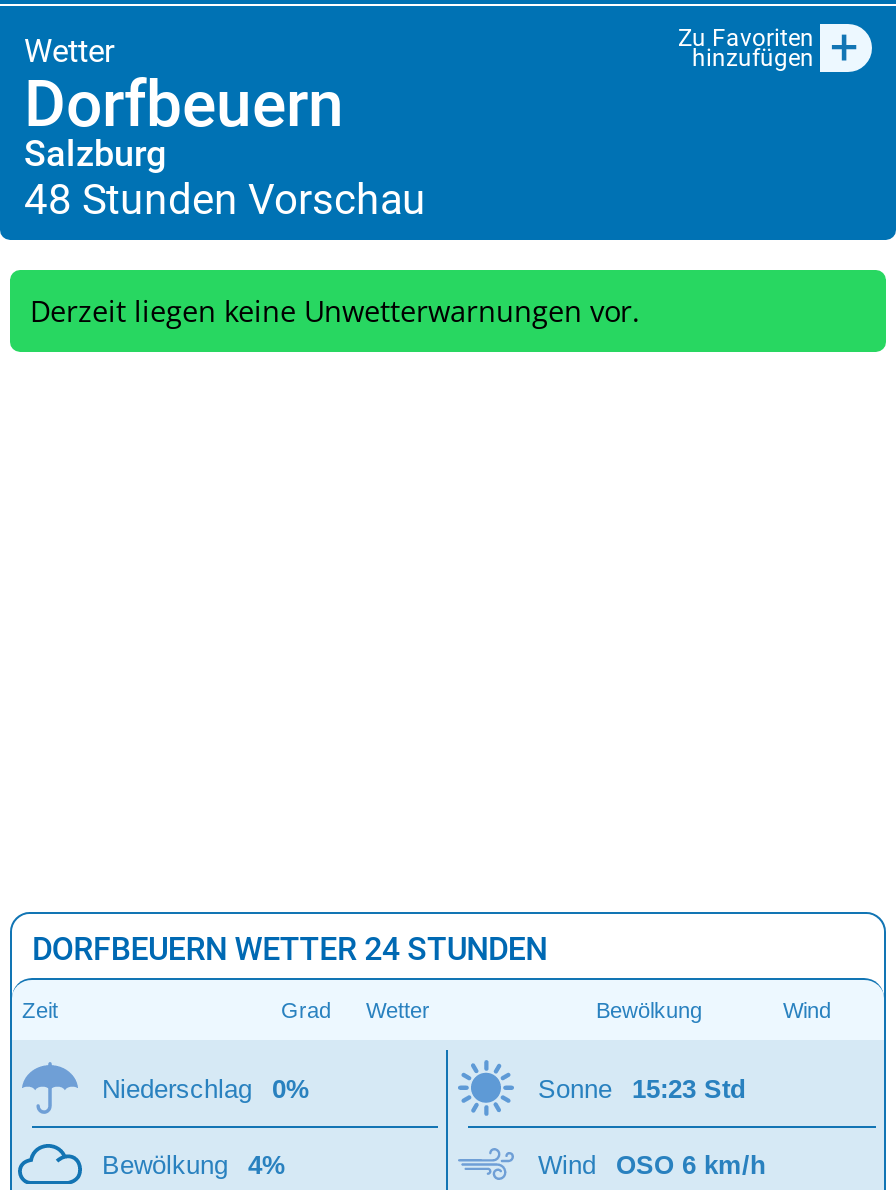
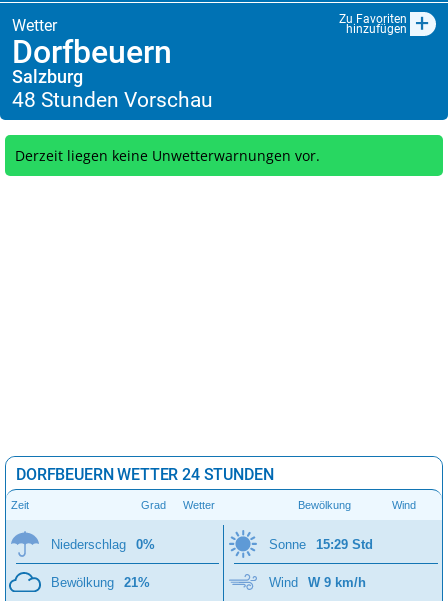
[538,1073,746,1103] Sonne 15:23 Std -> [269,536,373,551] Sonne 15:29 Std
[102,1149,286,1179] Bewölkung 4% -> [51,574,150,589] Bewölkung 21%
[538,1149,766,1179] Wind OSO 6 km/h -> [269,574,366,589] Wind W 9 km/h

